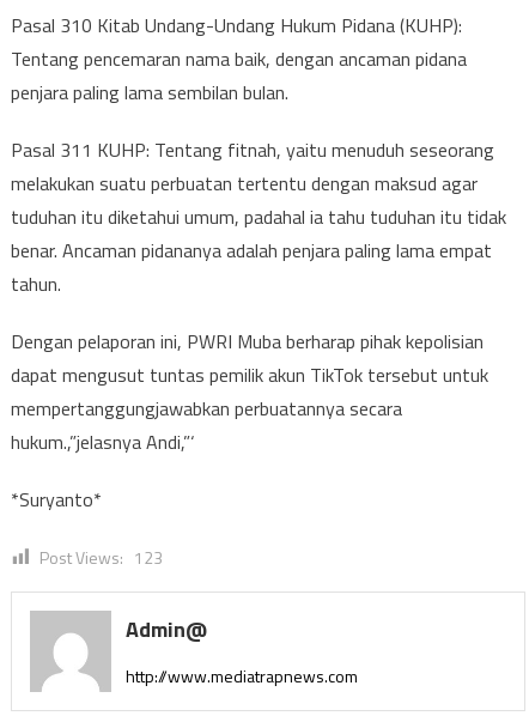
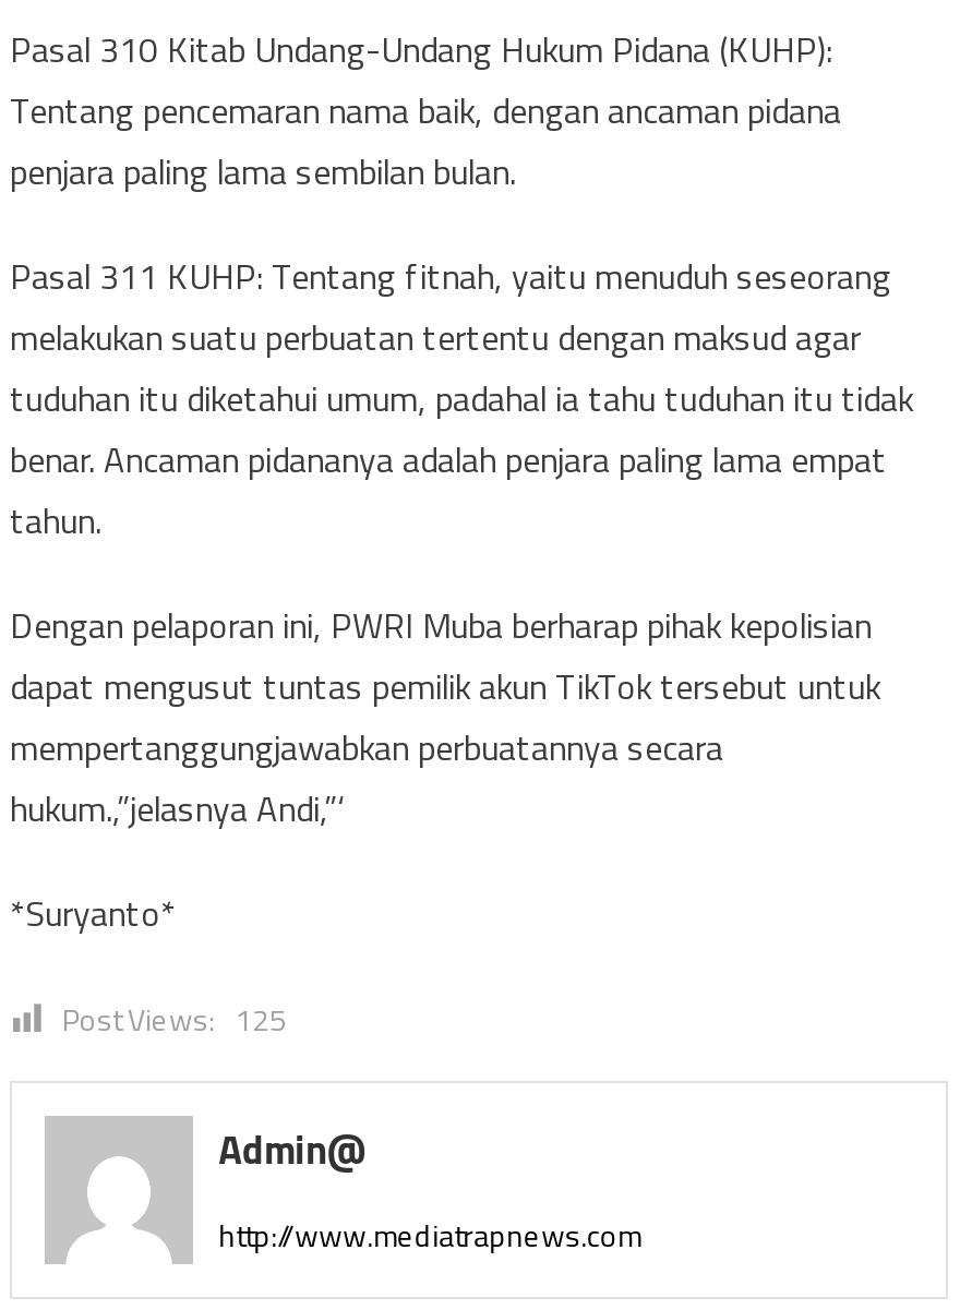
[39,545,163,570] Post Views: 123 -> [62,996,287,1042] Post Views: 125

